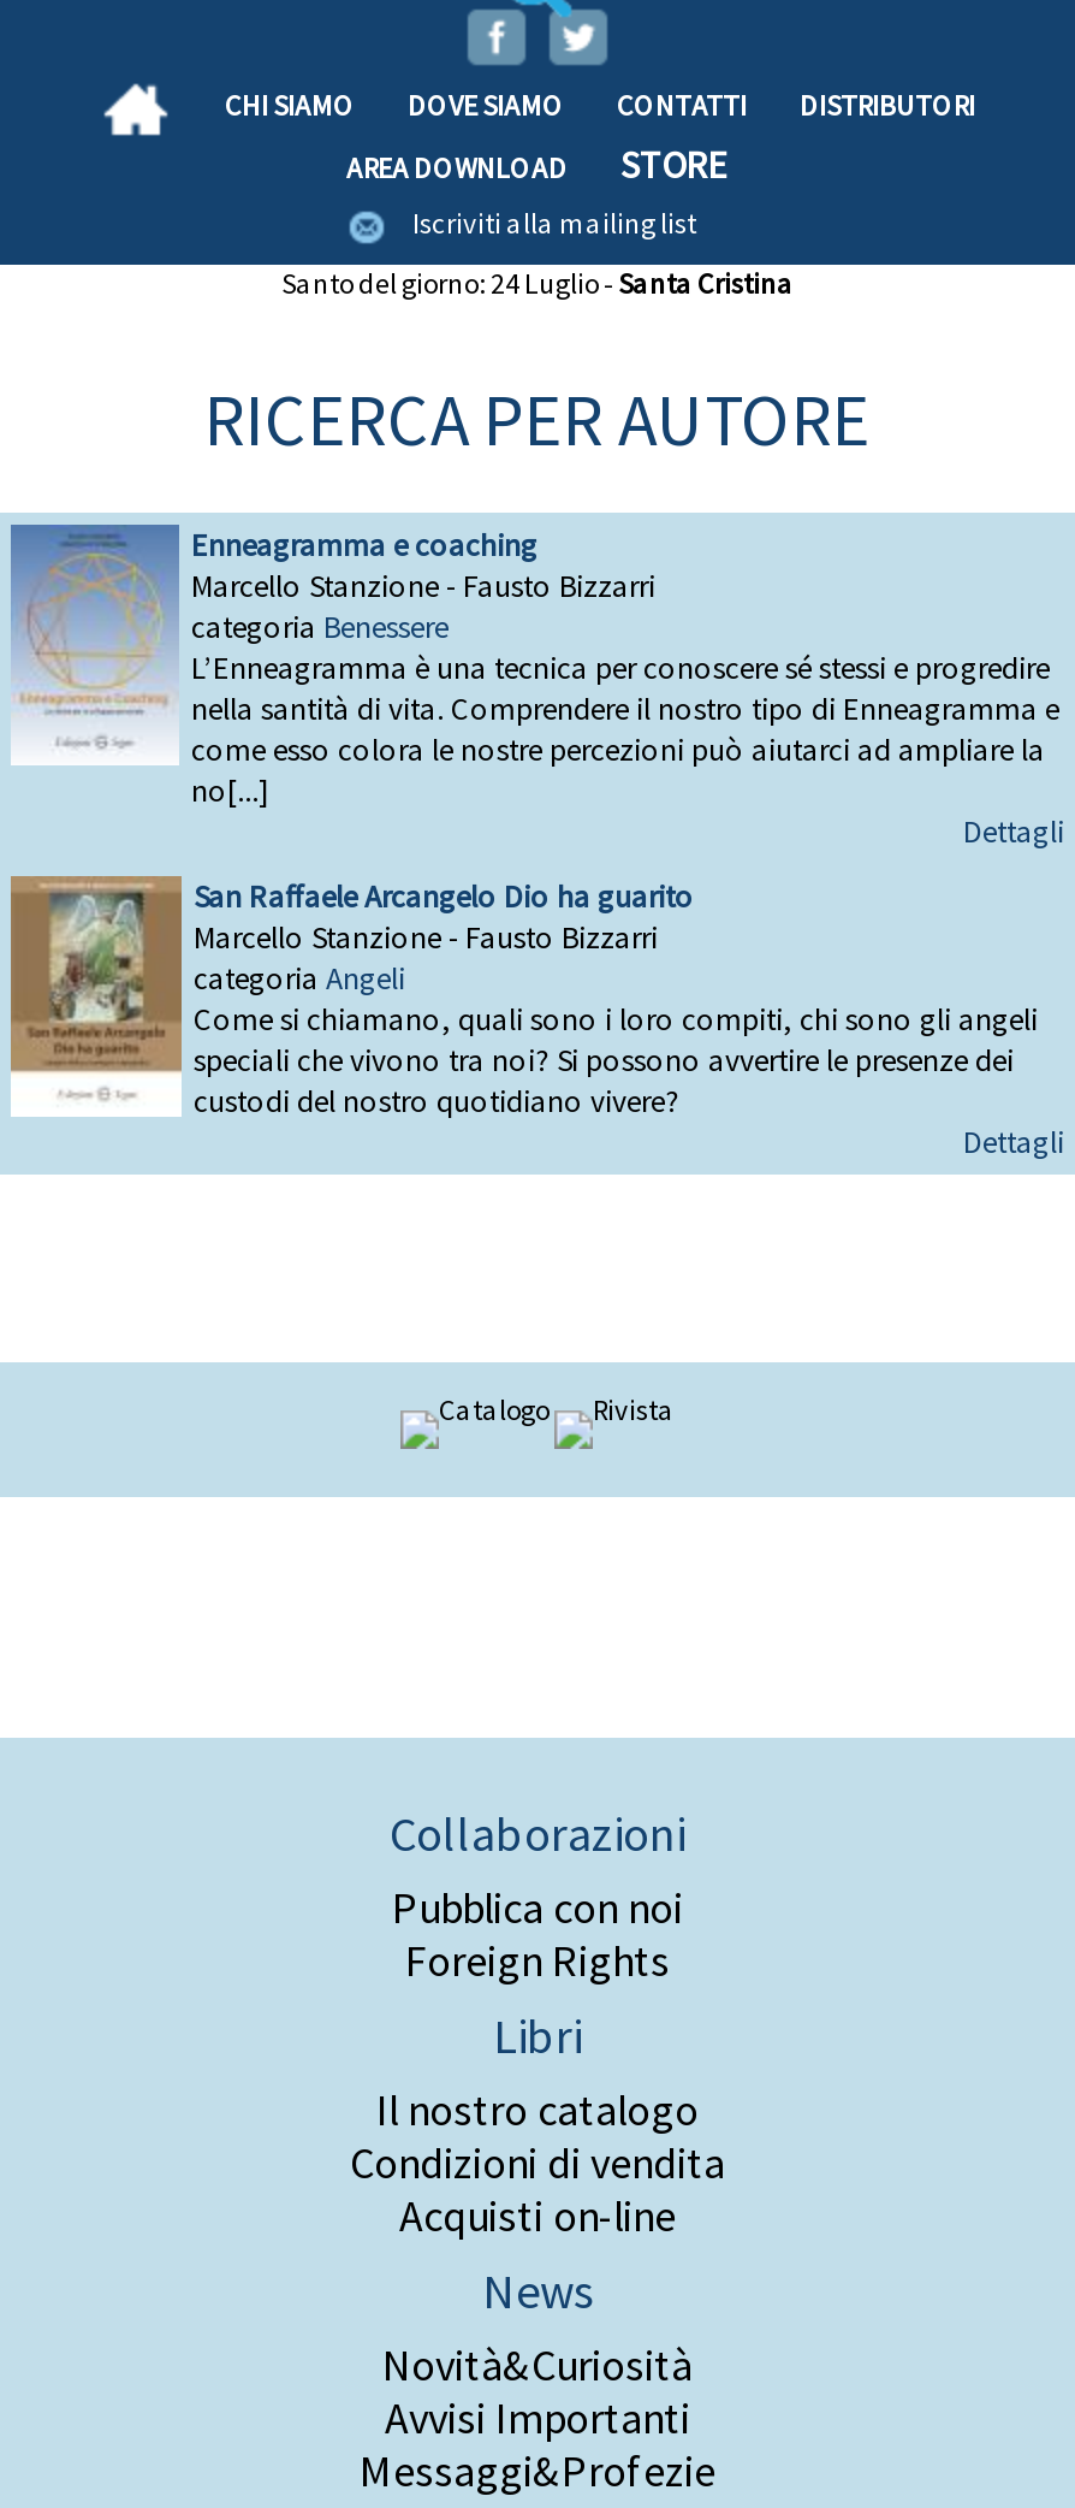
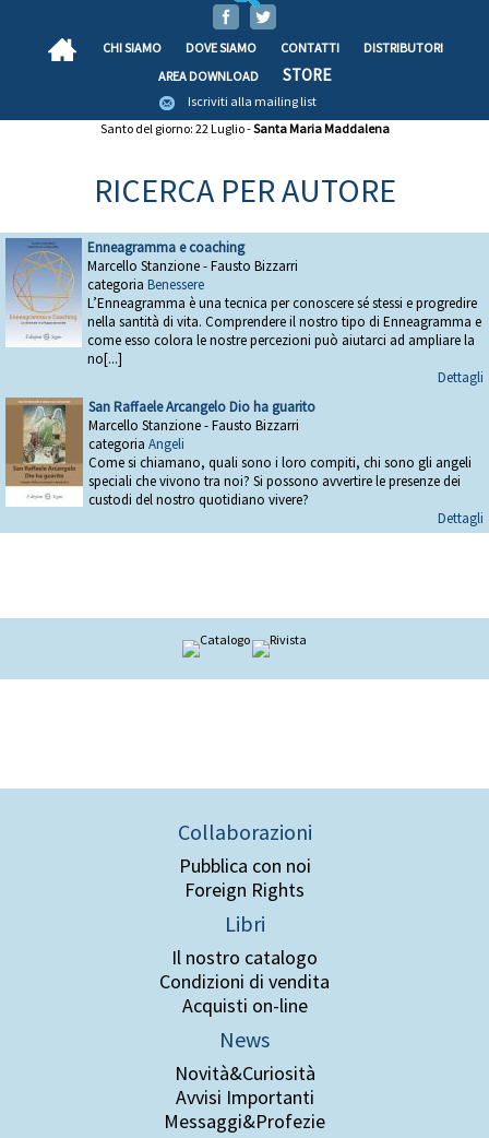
[281,265,794,301] Santo del giorno: 24 Luglio -Santa Cristina -> [100,120,389,136] Santo del giorno: 22 Luglio -Santa Maria Maddalena

